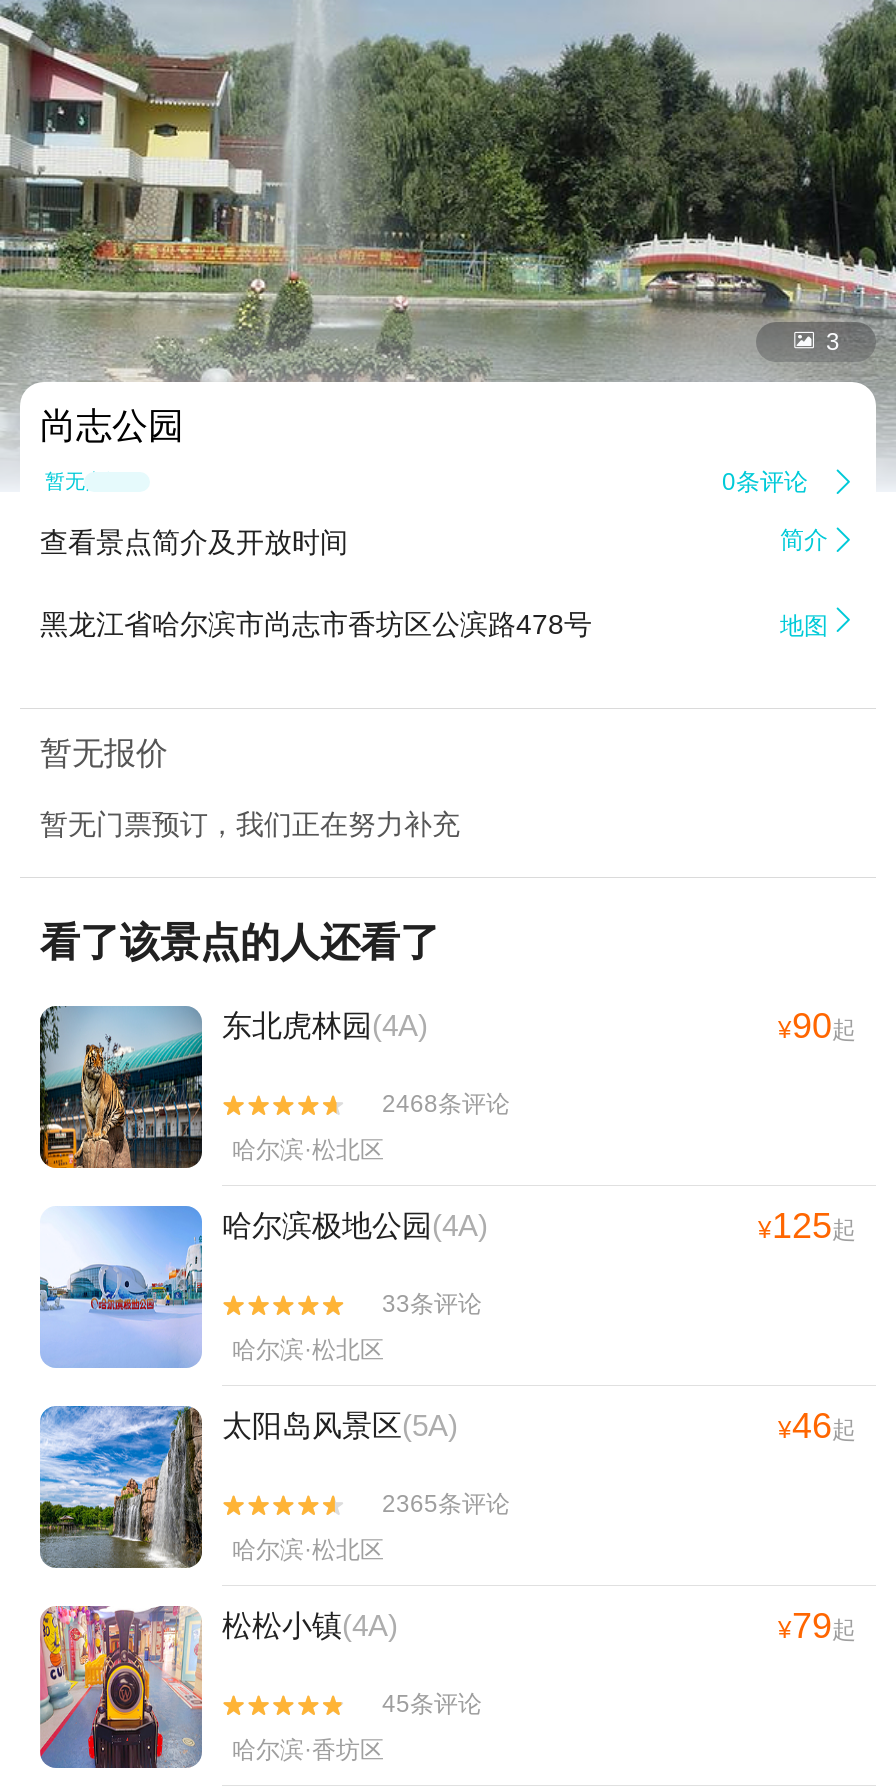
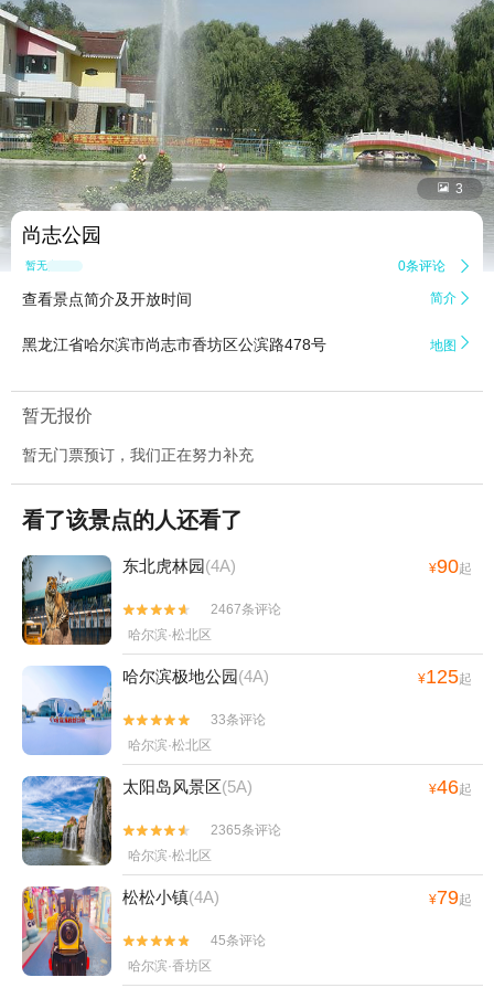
[382,1089,510,1117] 2468条评论 -> [211,601,281,617] 2467条评论

